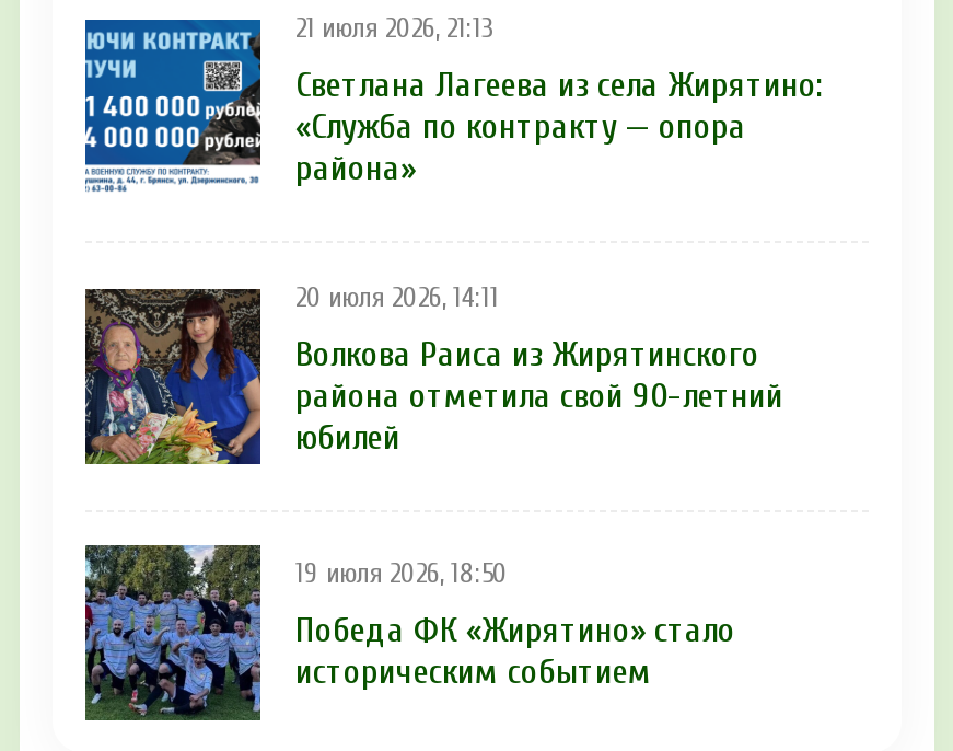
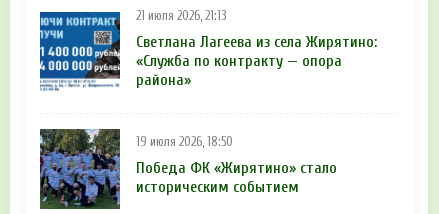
[83,282,783,466] [image] | 20 июля 2026, 14:11 | Волкова Раиса из Жирятинского | района отметила свой 90-летний | юбилей -> none

